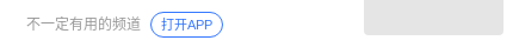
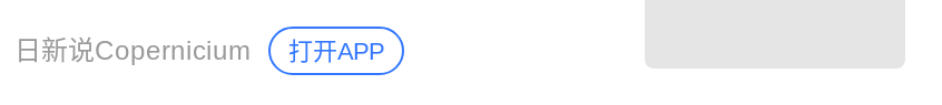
[26,17,141,33] 不一定有用的频道 -> [14,35,251,66] 日新说Copernicium

